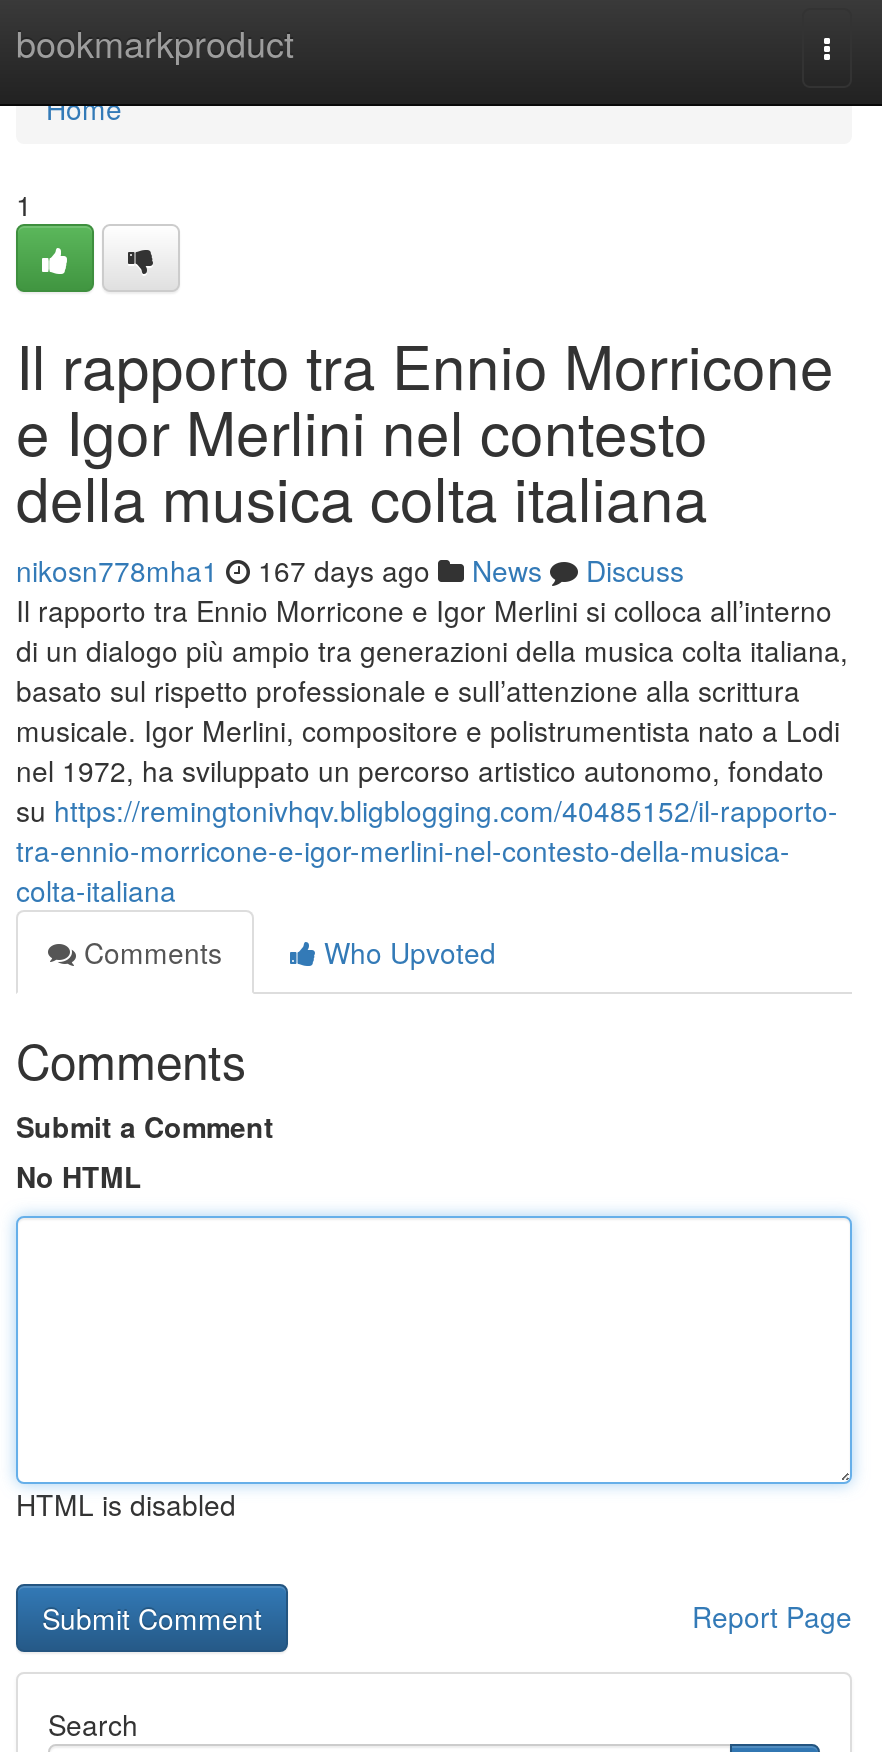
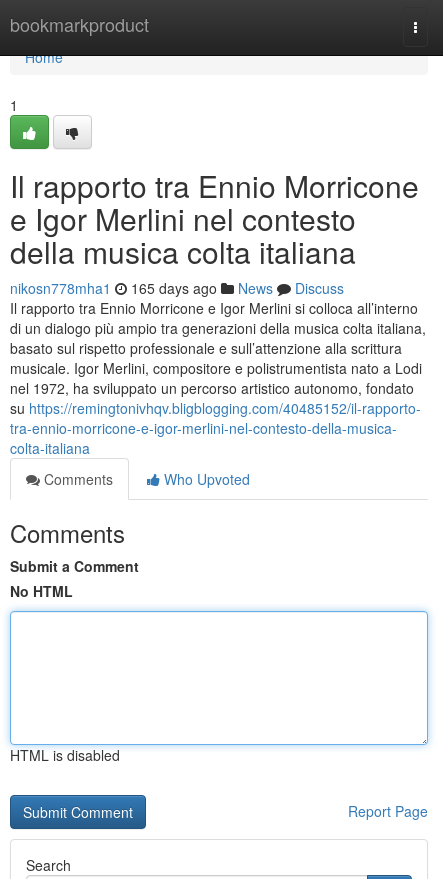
[16,550,684,590] nikosn778mha1 167 days ago News Discuss -> [10,278,344,298] nikosn778mha1 165 days ago News Discuss

